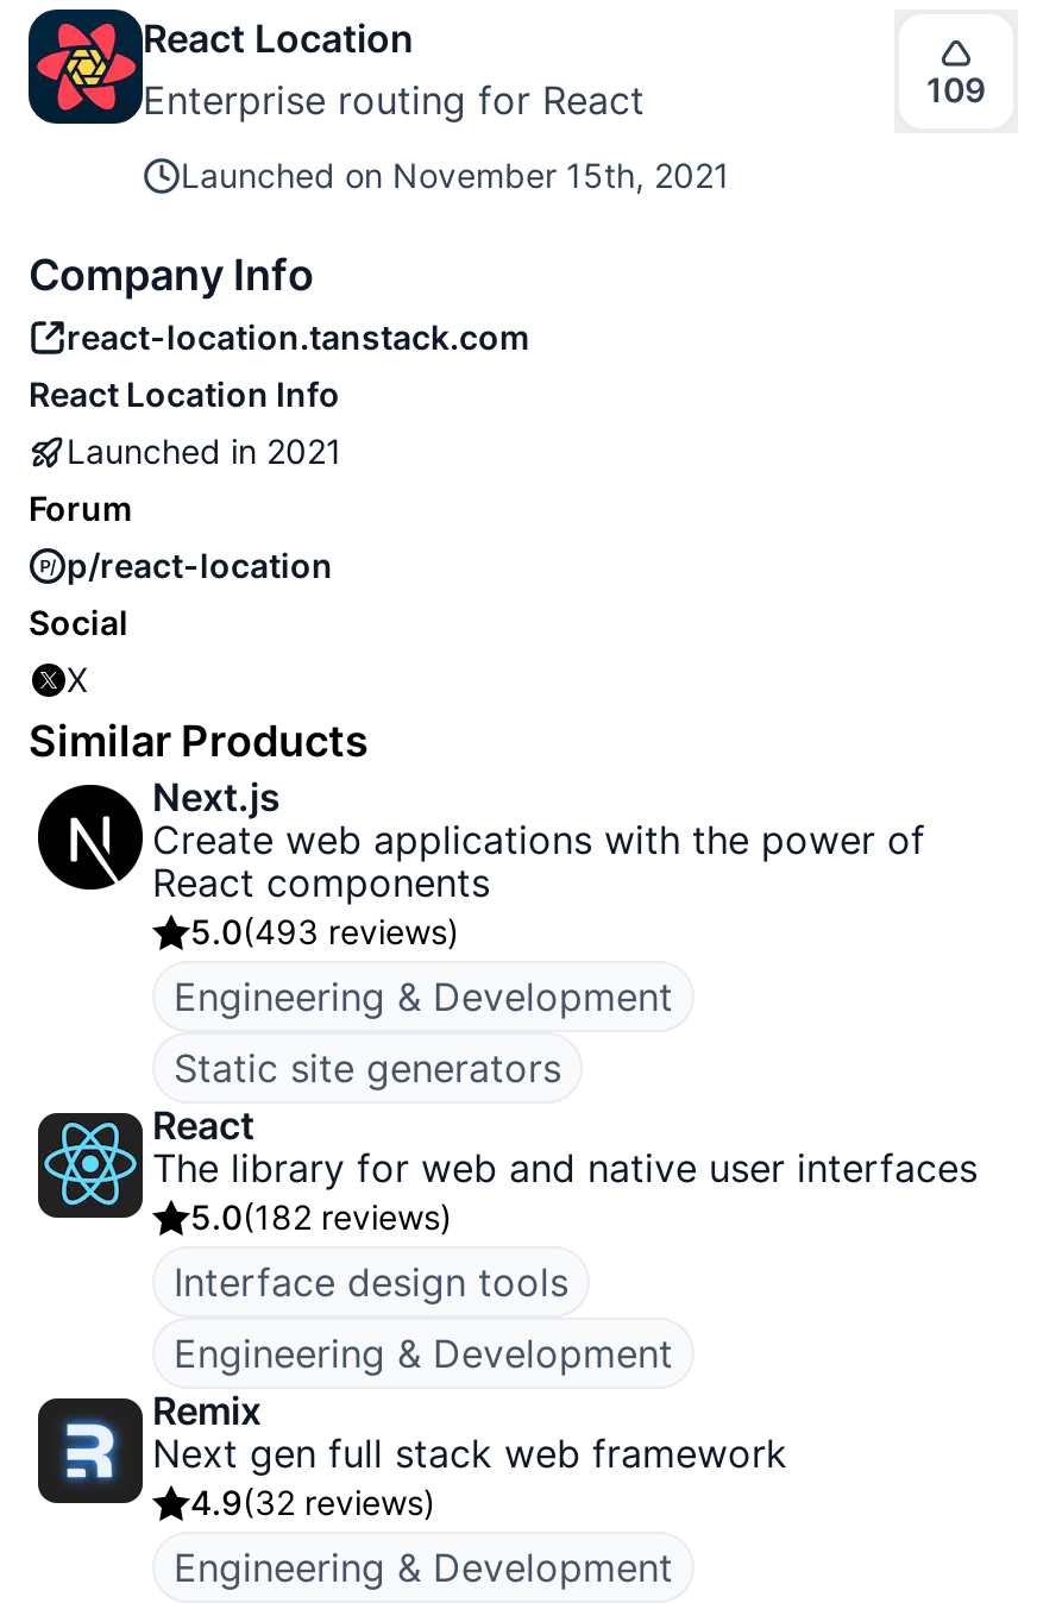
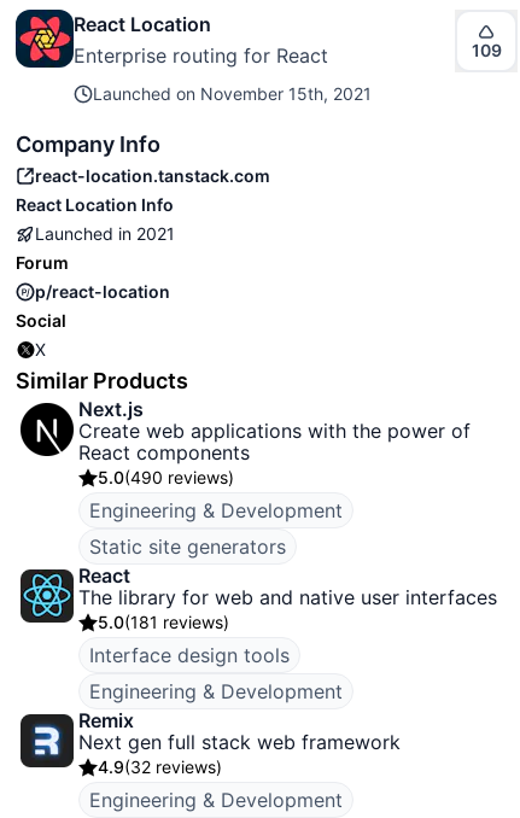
[190,911,459,951] 5.0(493 reviews) -> [98,467,234,487] 5.0(490 reviews)
[190,1196,452,1237] 5.0(182 reviews) -> [98,612,229,632] 5.0(181 reviews)

